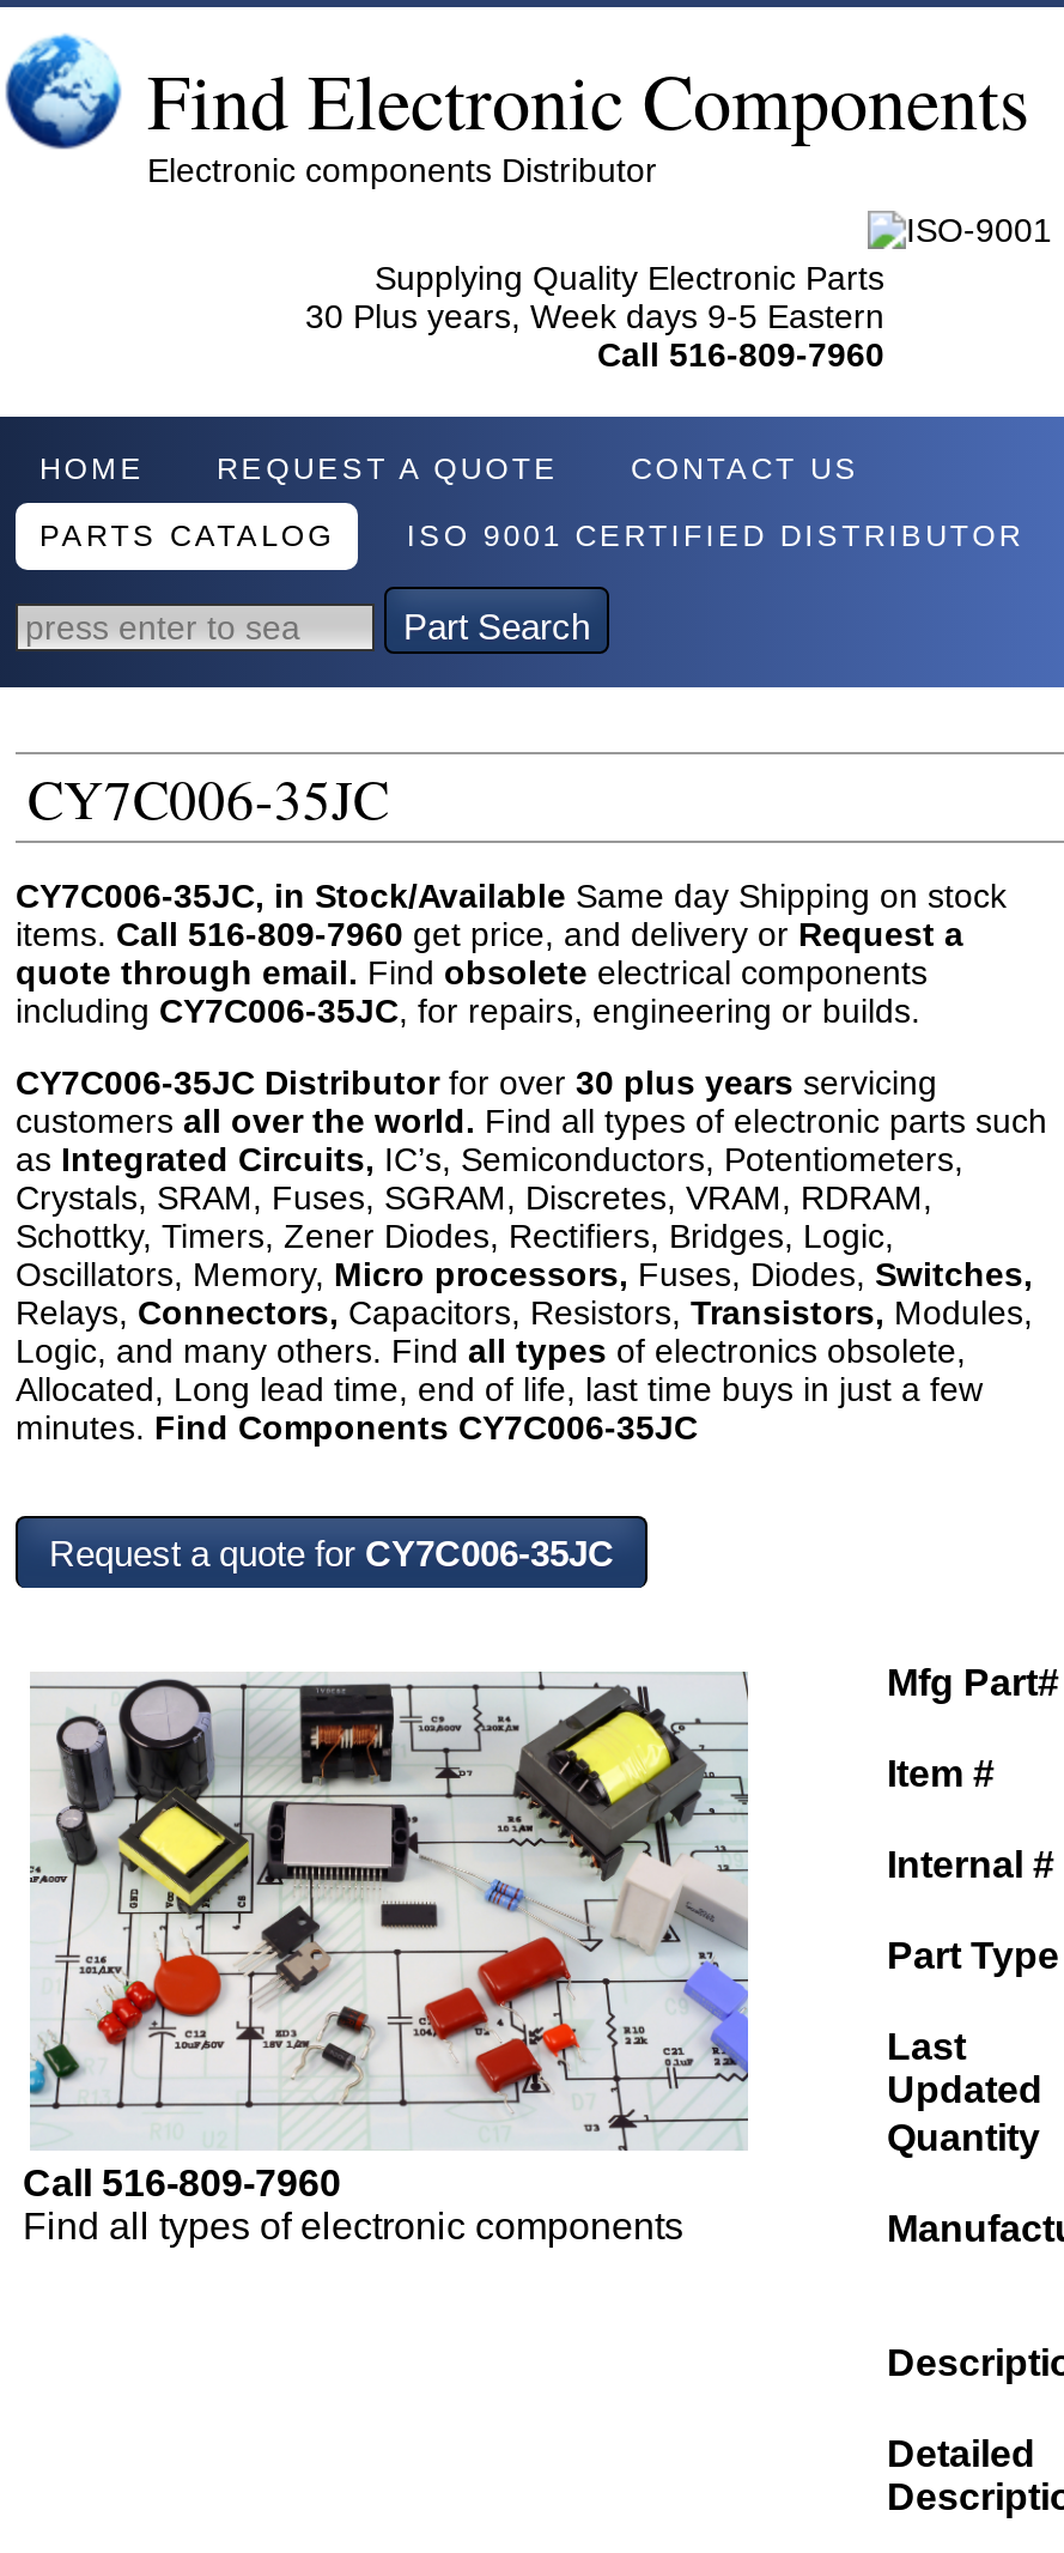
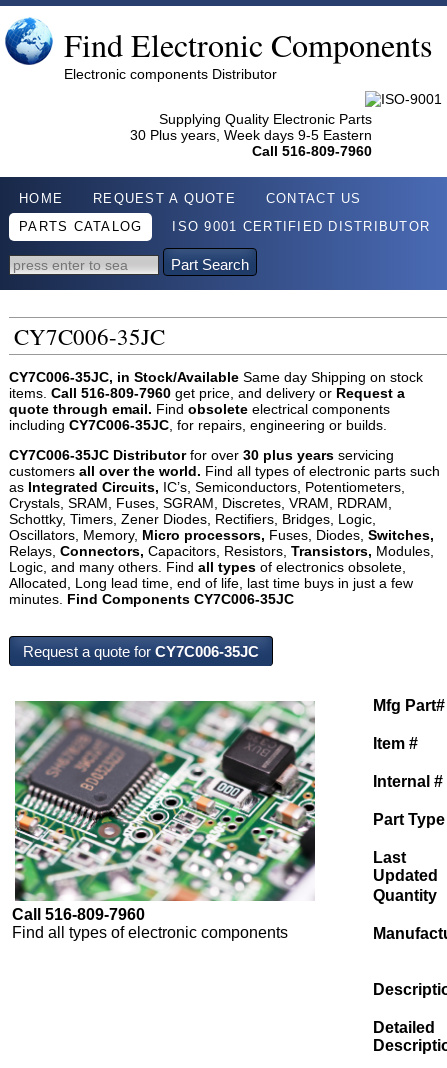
[28,1672,750,2151] [image] -> [14,700,316,902] [image]

